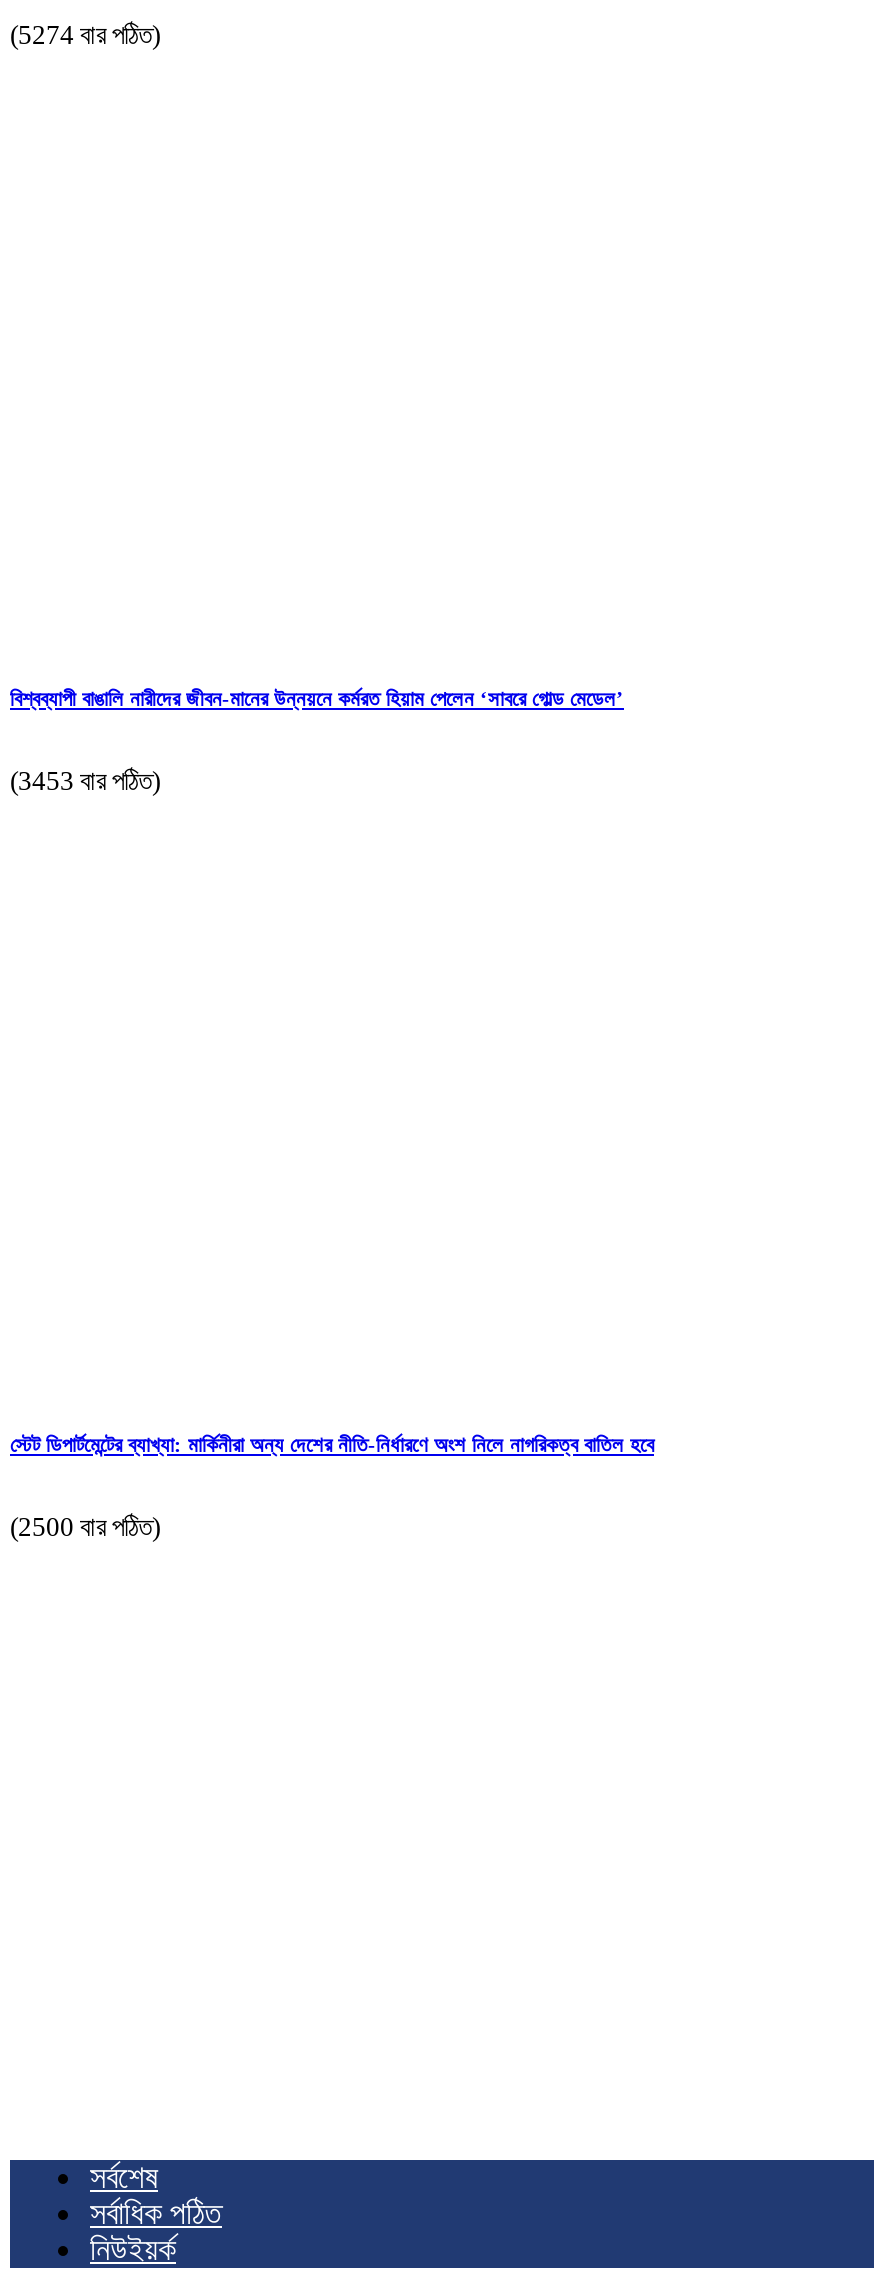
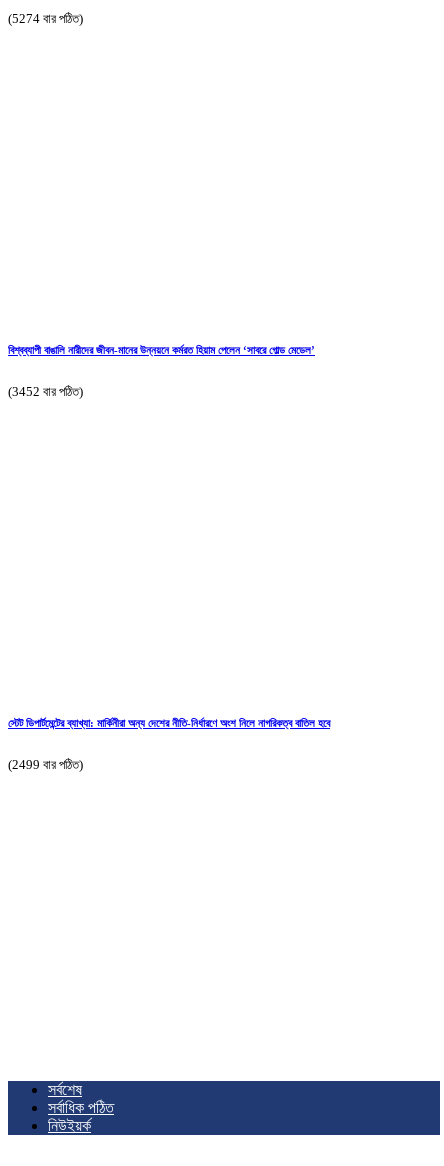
[10,765,160,795] (3453 বার পঠিত) -> [8,384,83,399] (3452 বার পঠিত)
[10,1511,160,1541] (2500 বার পঠিত) -> [8,757,83,772] (2499 বার পঠিত)

